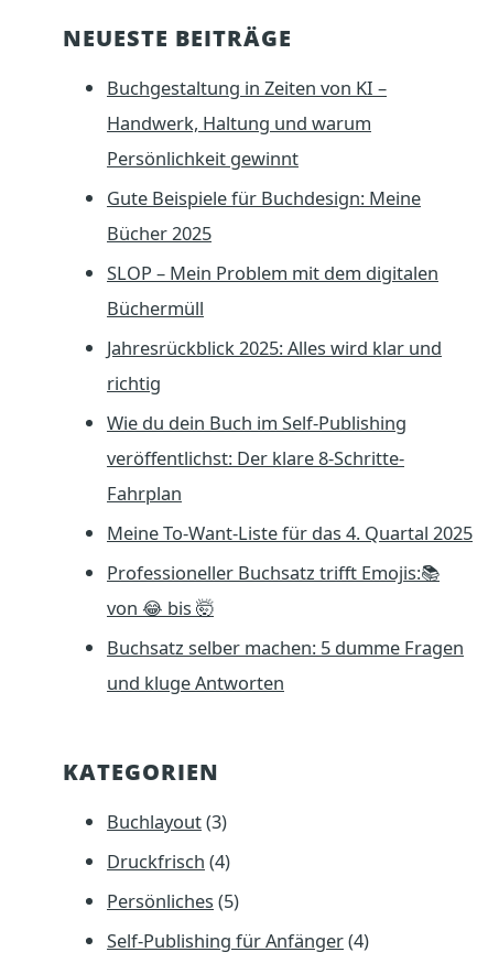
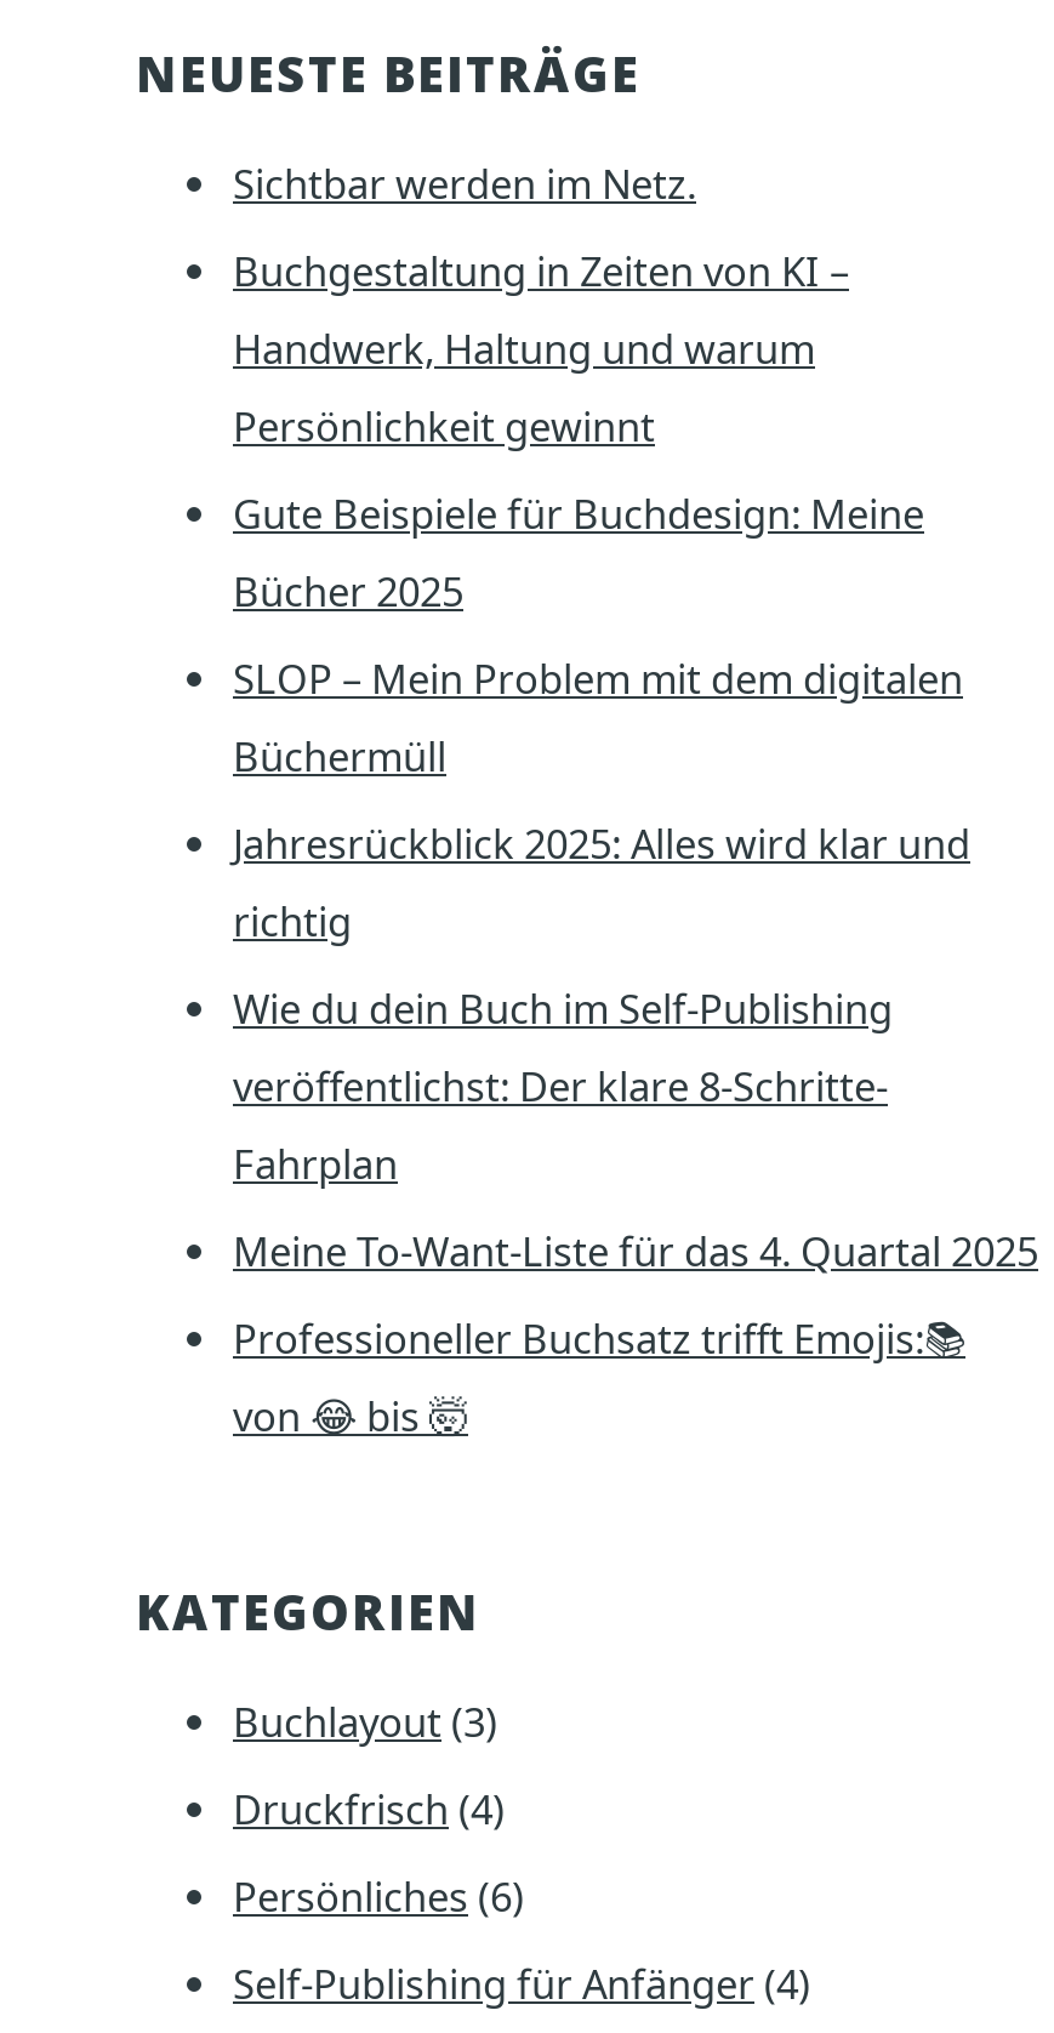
none -> [233,155,696,210] Sichtbar werden im Netz.
moved [107,75,473,546] -> [233,242,1038,1279]: Buchgestaltung in Zeiten von KI – | Handwerk, Haltung und warum | Persönlichkeit gewinnt | ... | Fahrplan | Meine To-Want-Liste für das 4. Quartal 2025
[107,635,464,696] Buchsatz selber machen: 5 dumme Fragen | und kluge Antworten -> none
[107,888,239,914] Persönliches (5) -> [233,1869,524,1924] Persönliches (6)

